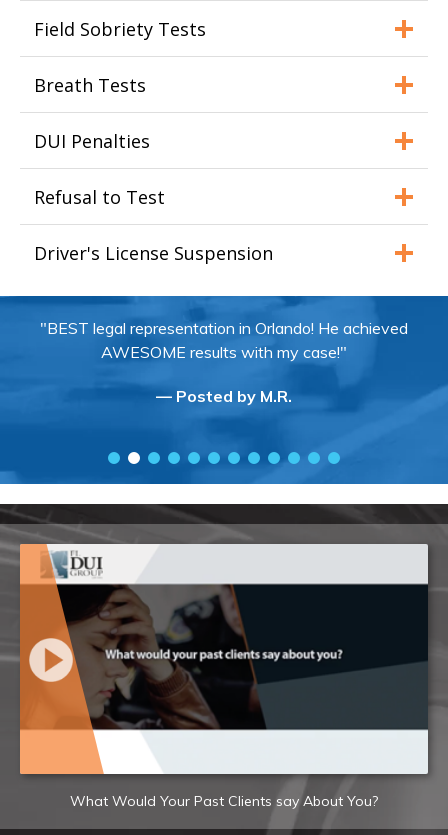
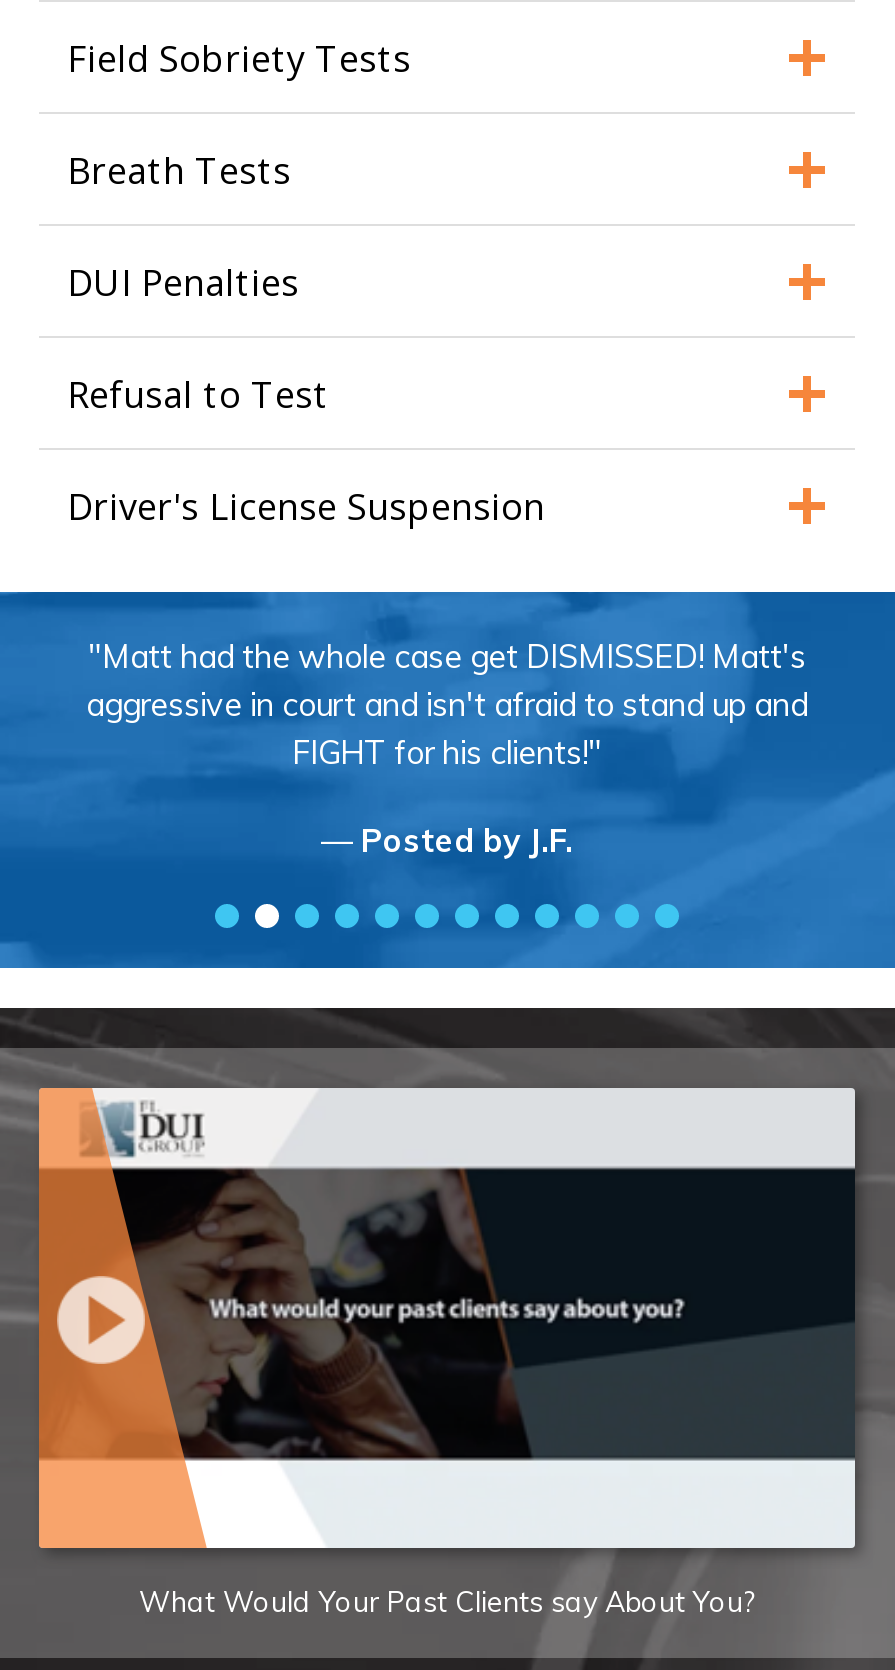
[40,318,408,362] "BEST legal representation in Orlando! He achieved | AWESOME results with my case!" -> [86,637,808,773] "Matt had the whole case get DISMISSED! Matt's | aggressive in court and isn't afraid to stand up and | FIGHT for his clients!"
[156,386,292,406] — Posted by M.R. -> [321,821,573,861] — Posted by J.F.

